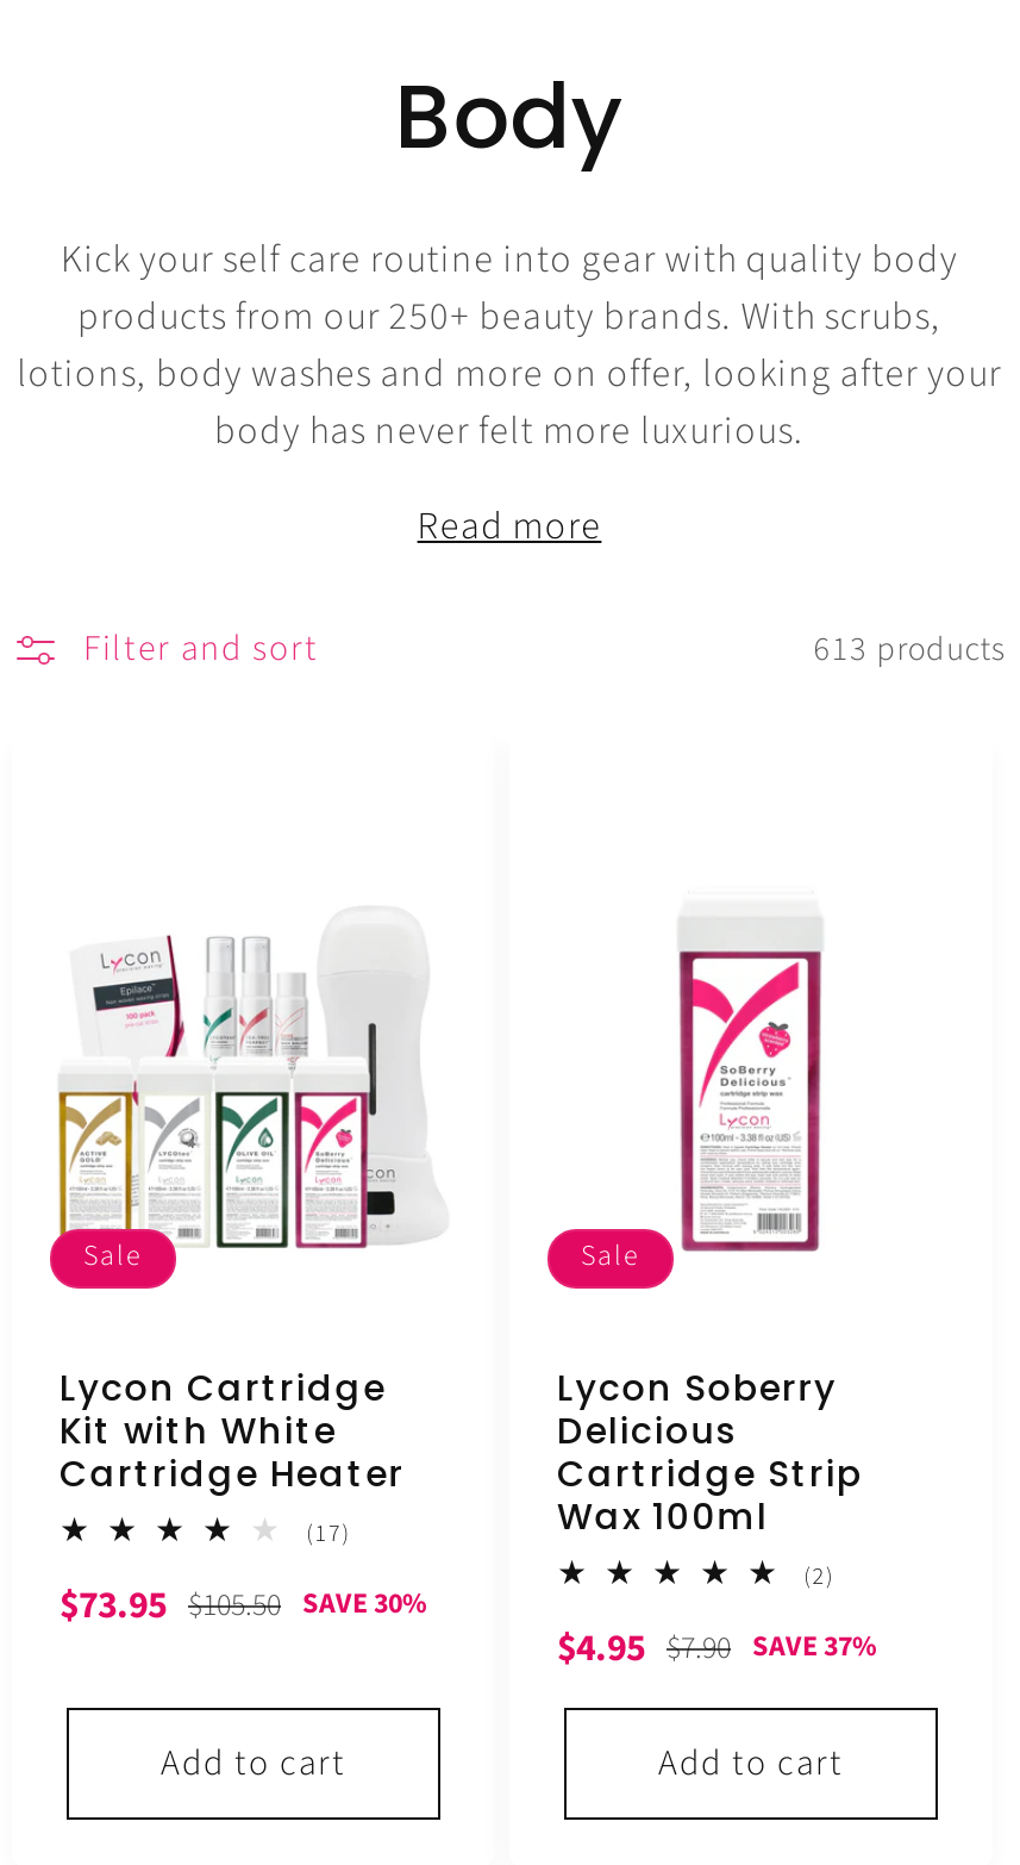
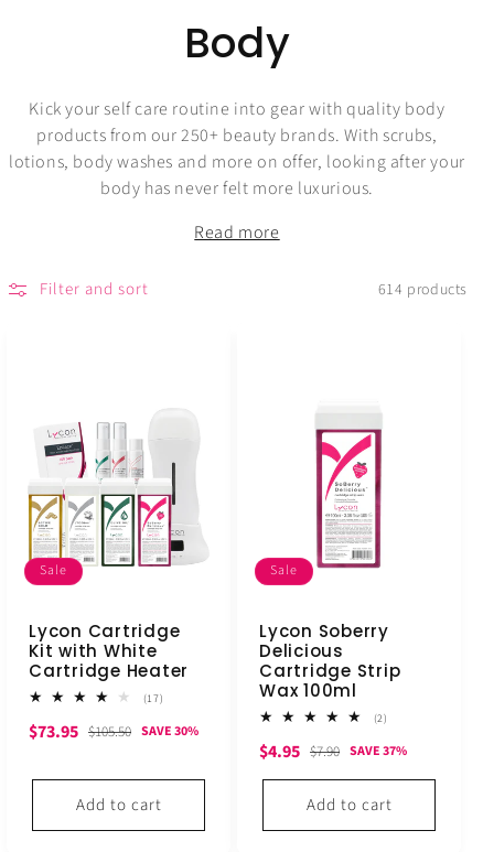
[814,626,1007,673] 613 products -> [378,279,468,301] 614 products

